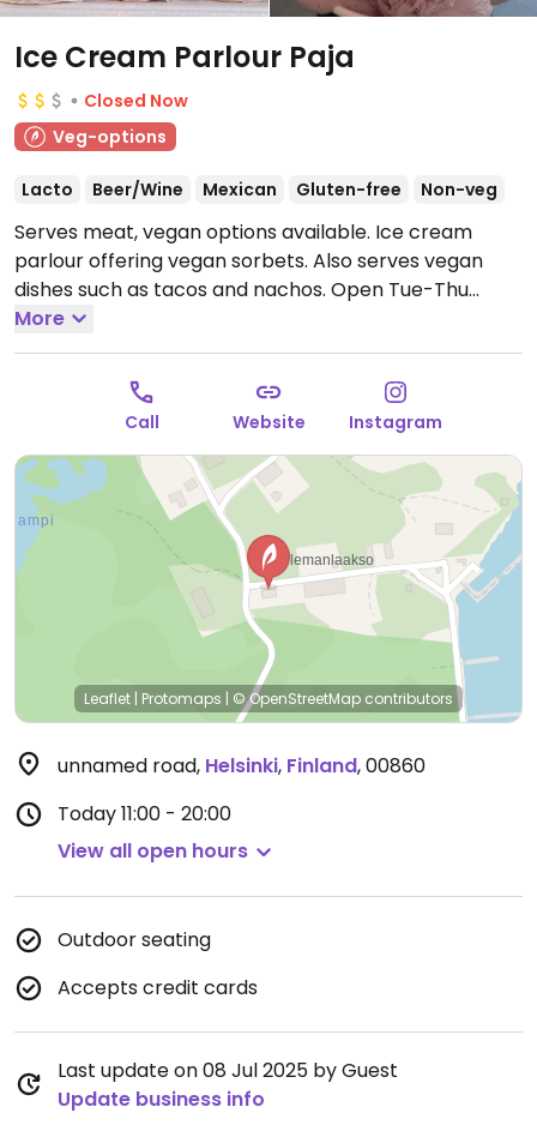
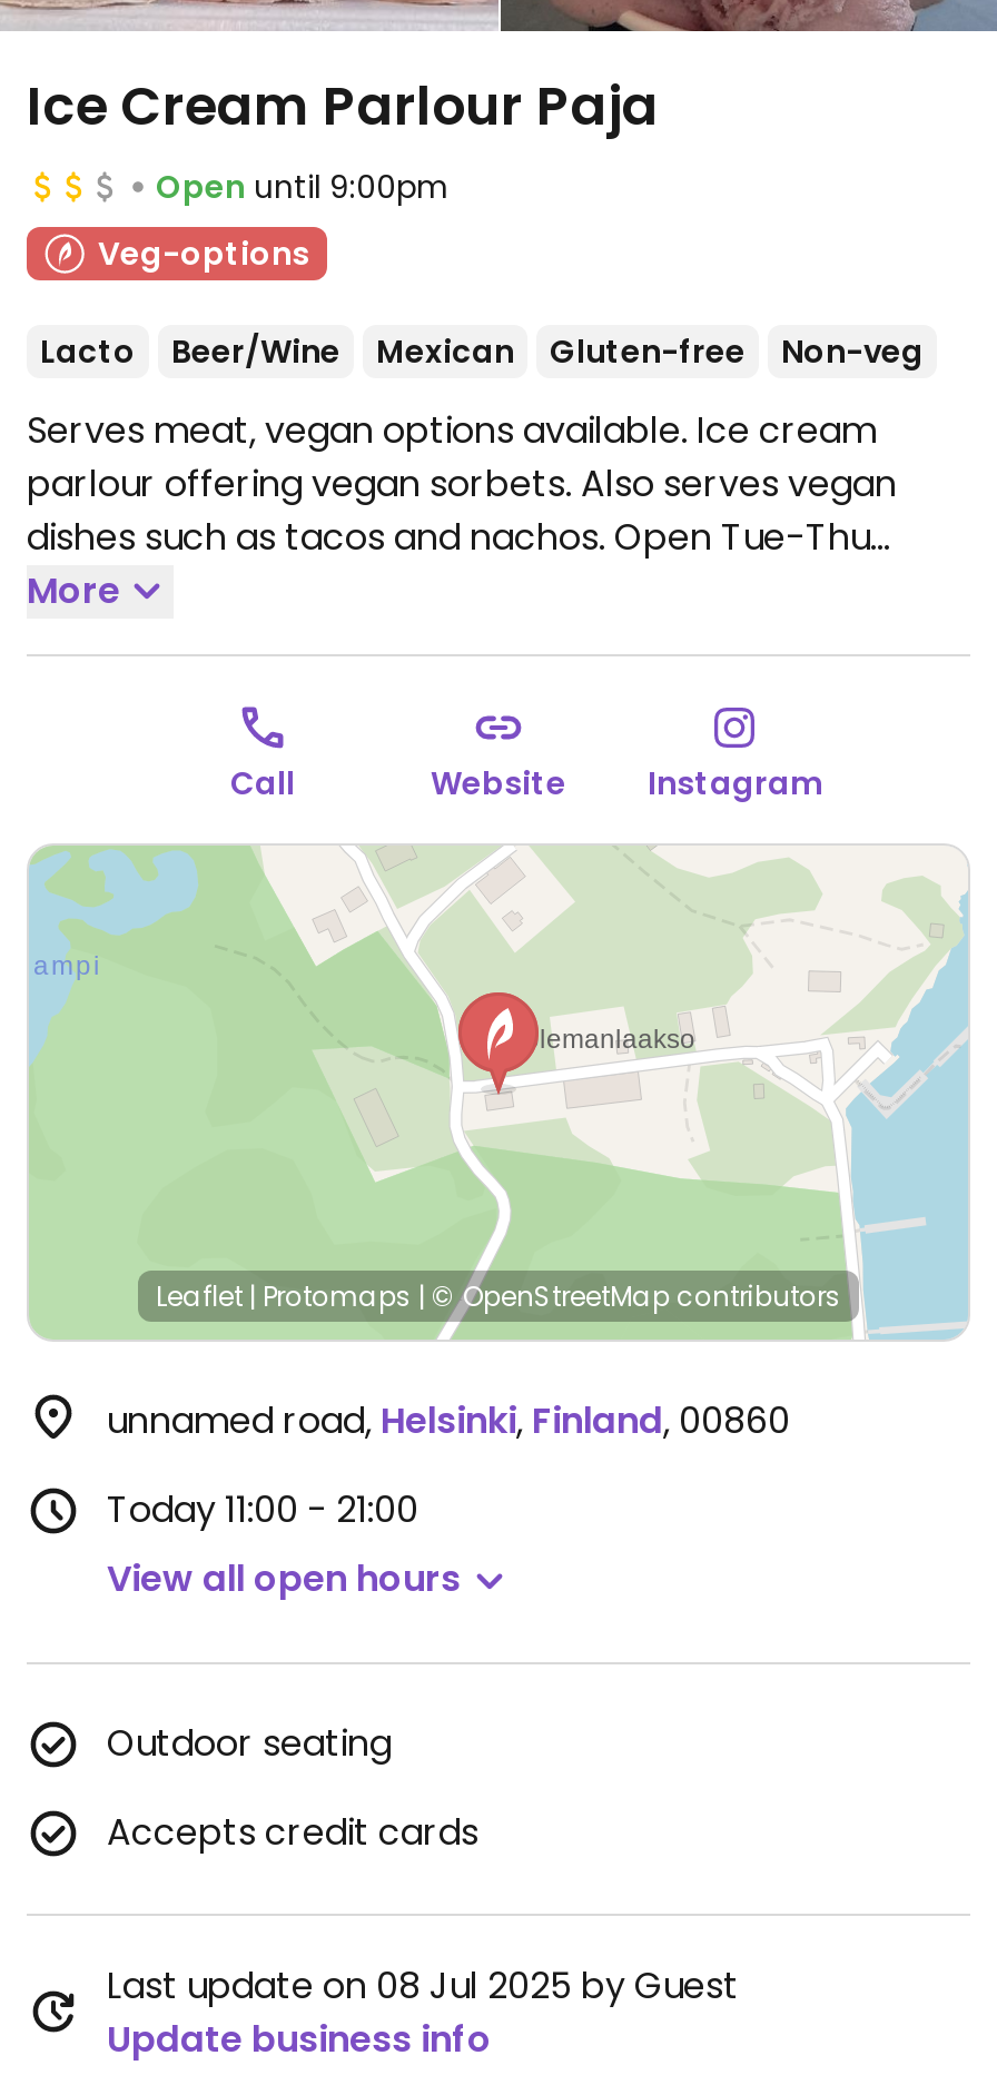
[84,89,188,113] Closed Now -> [156,165,450,209] Open until 9:00pm
[58,800,231,828] Today 11:00 - 20:00 -> [107,1484,418,1535] Today 11:00 - 21:00

